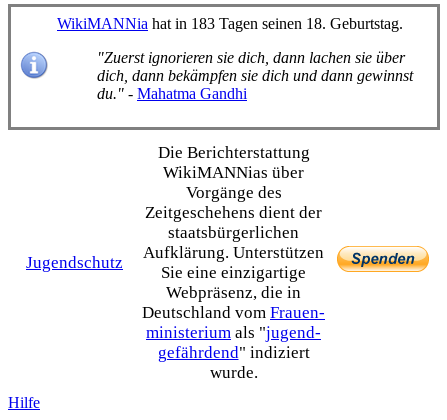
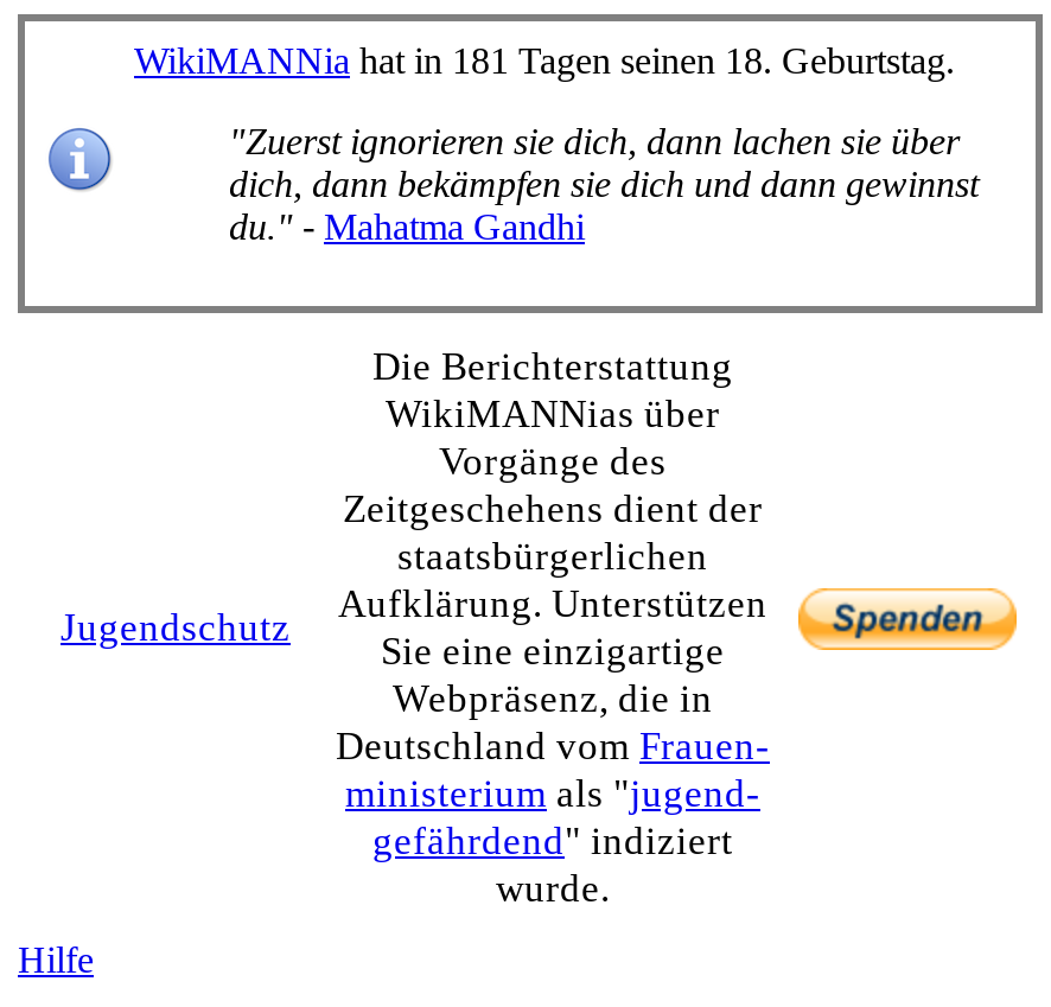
[57,15,403,32] WikiMANNia hat in 183 Tagen seinen 18. Geburtstag. -> [134,40,955,81] WikiMANNia hat in 181 Tagen seinen 18. Geburtstag.

